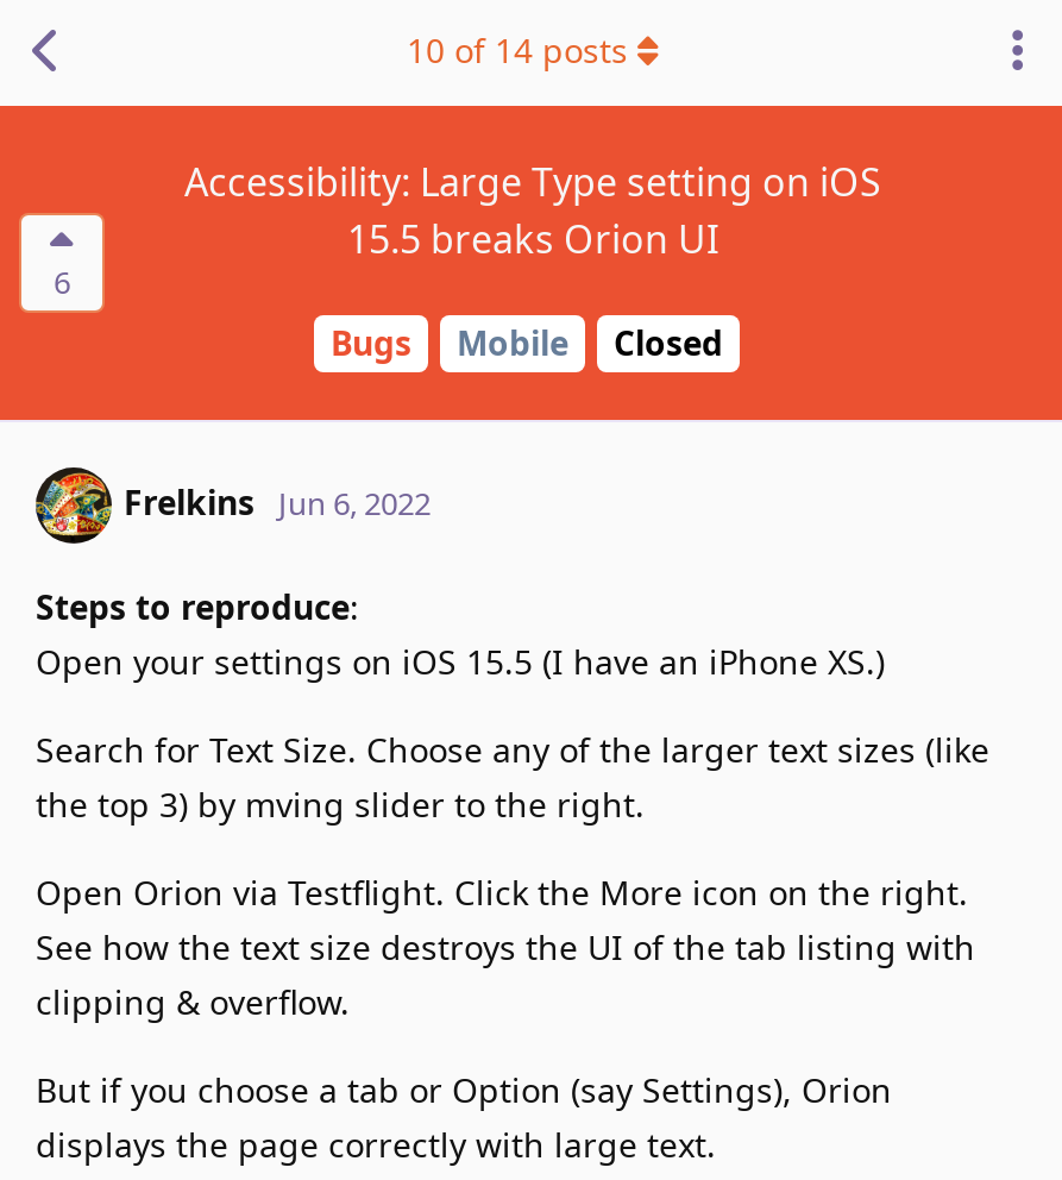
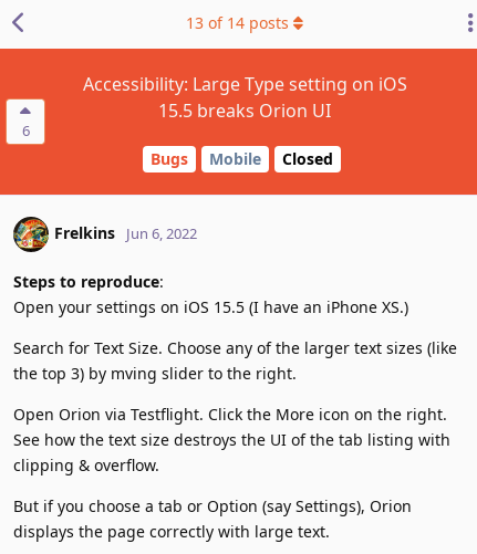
[407,27,628,73] 10 of 14 posts -> [186,12,289,33] 13 of 14 posts

